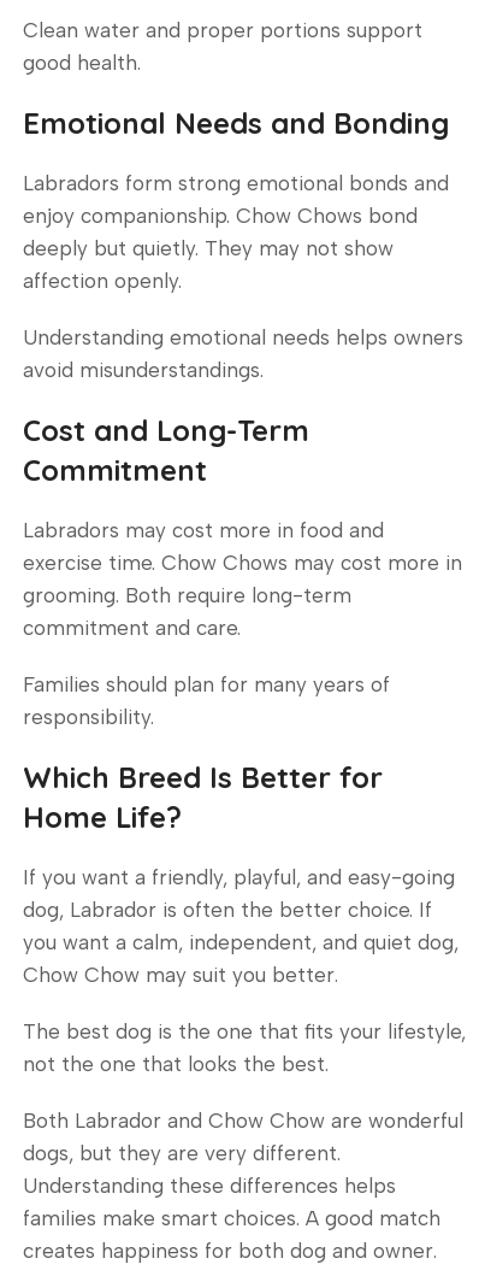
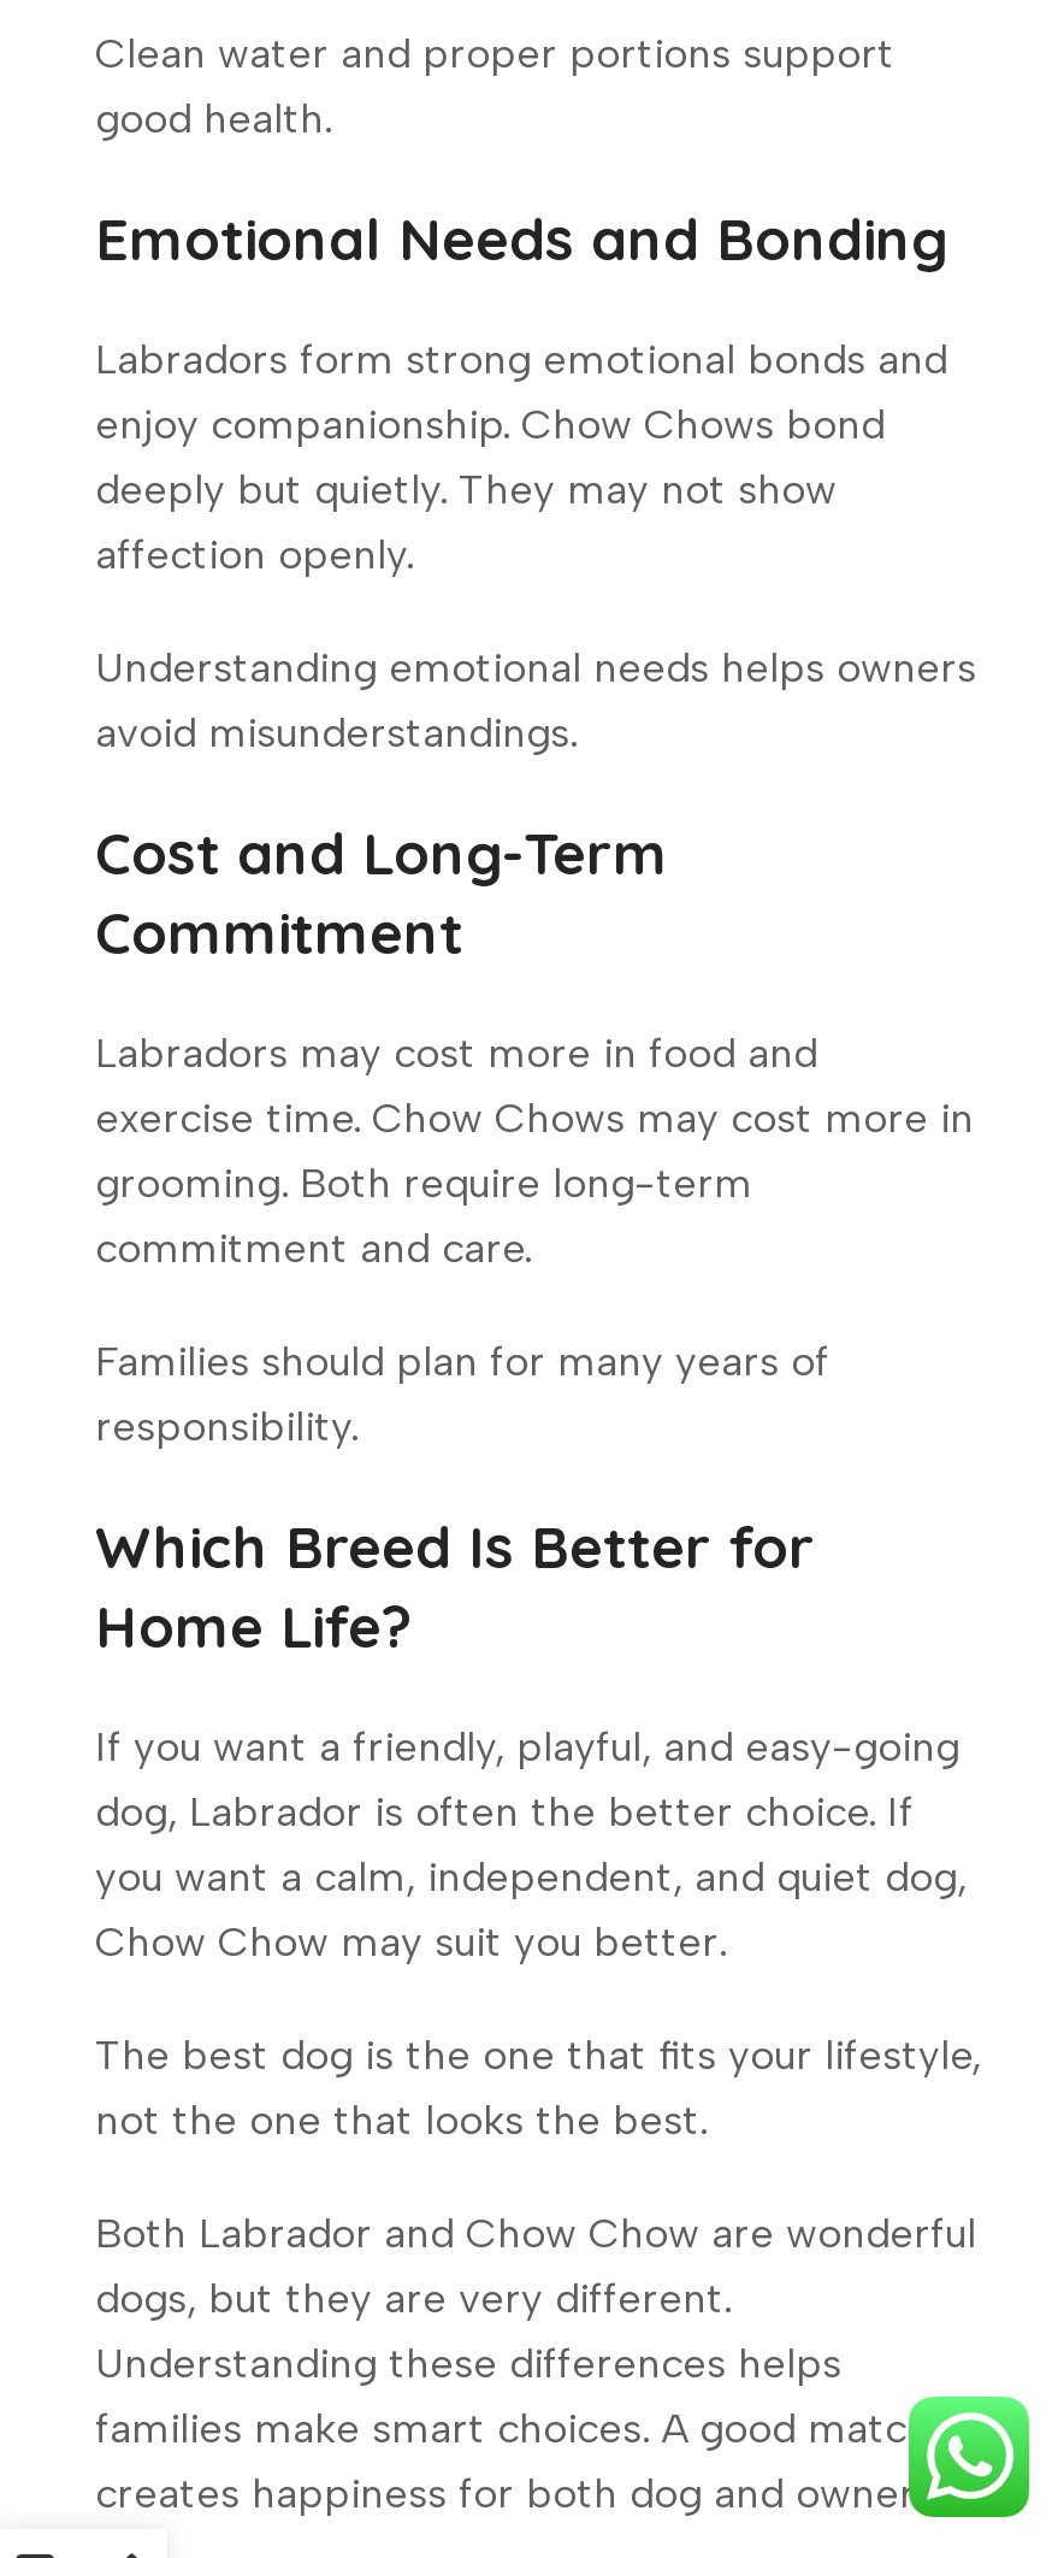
none -> [906,2394,1032,2519] [image]

